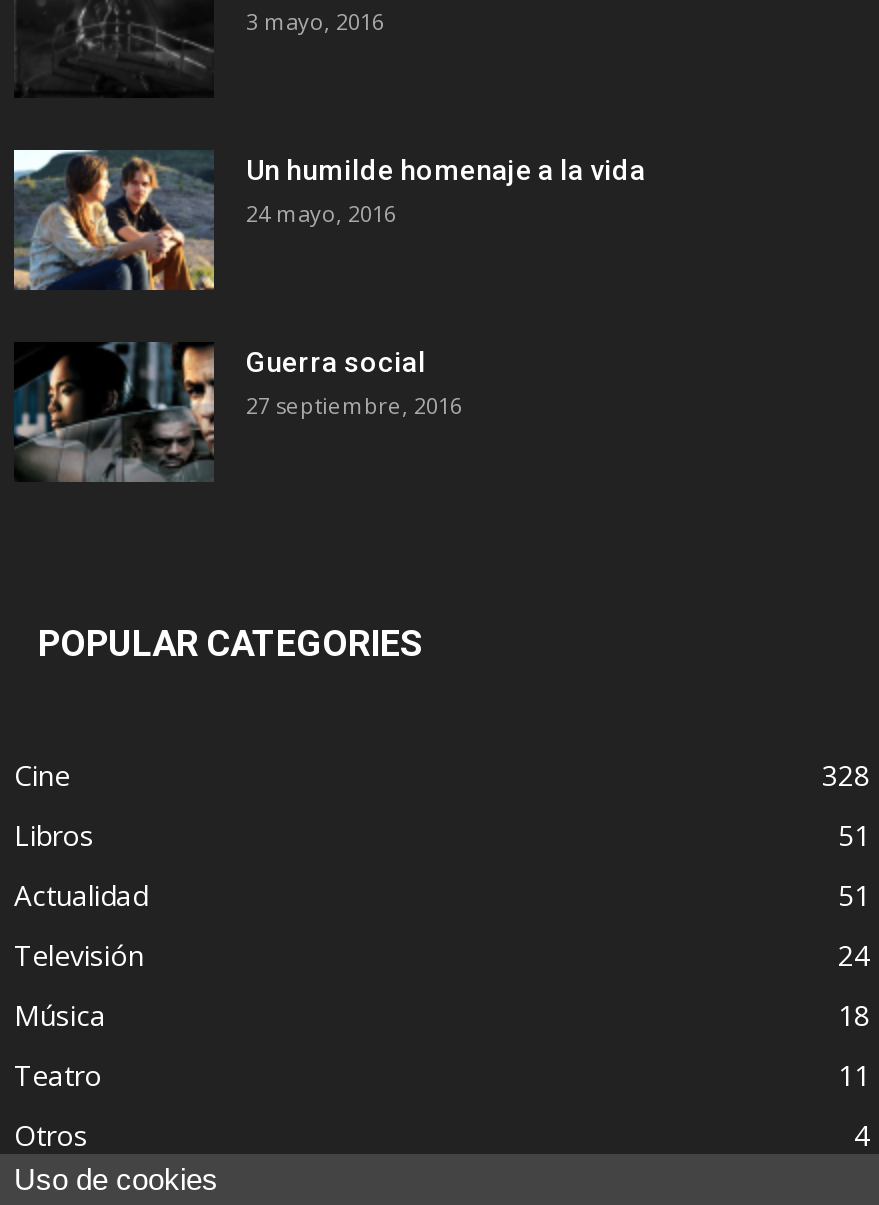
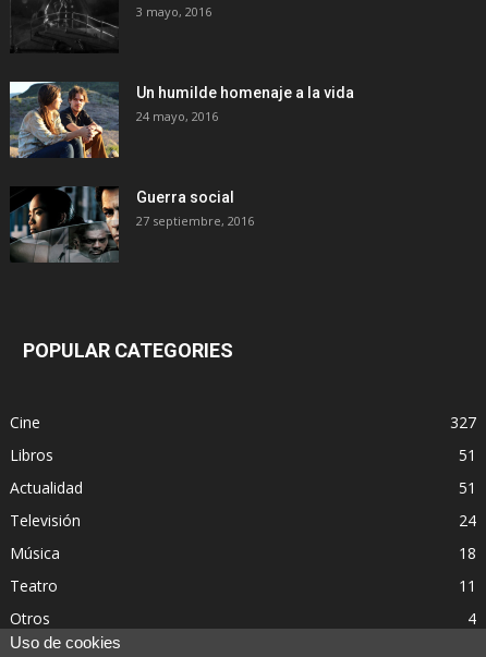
[822,756,870,794] 328 -> [450,412,476,432] 327

